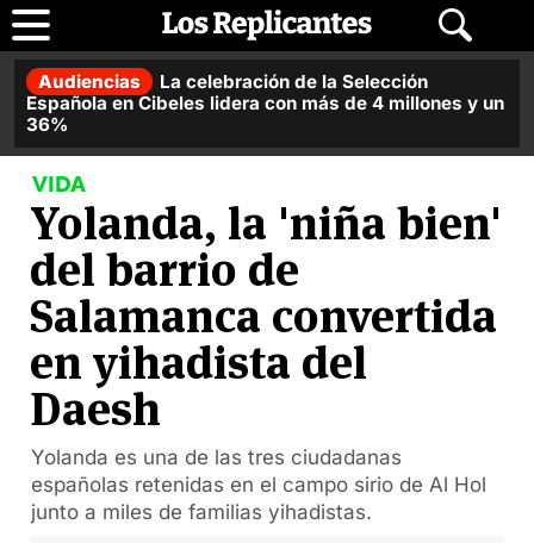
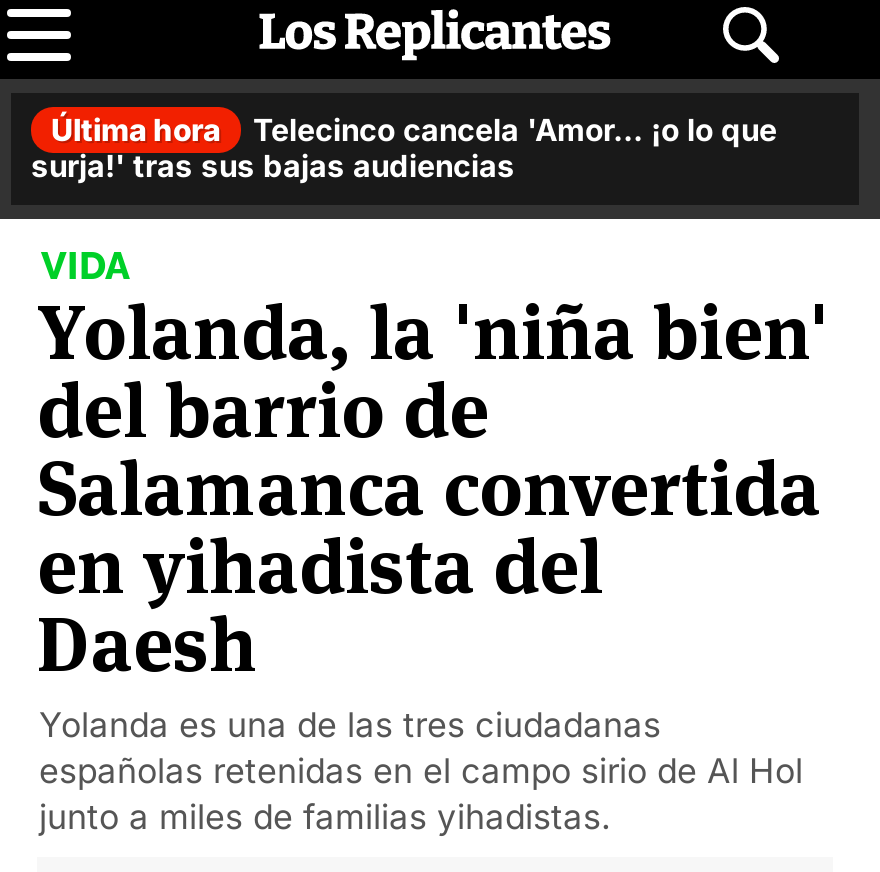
[26,70,504,136] Audiencias | La celebración de la Selección | Española en Cibeles lidera con más de 4 millones y un | 36% -> [31,111,777,185] Última hora | Telecinco cancela 'Amor... ¡o lo que | surja!' tras sus bajas audiencias

